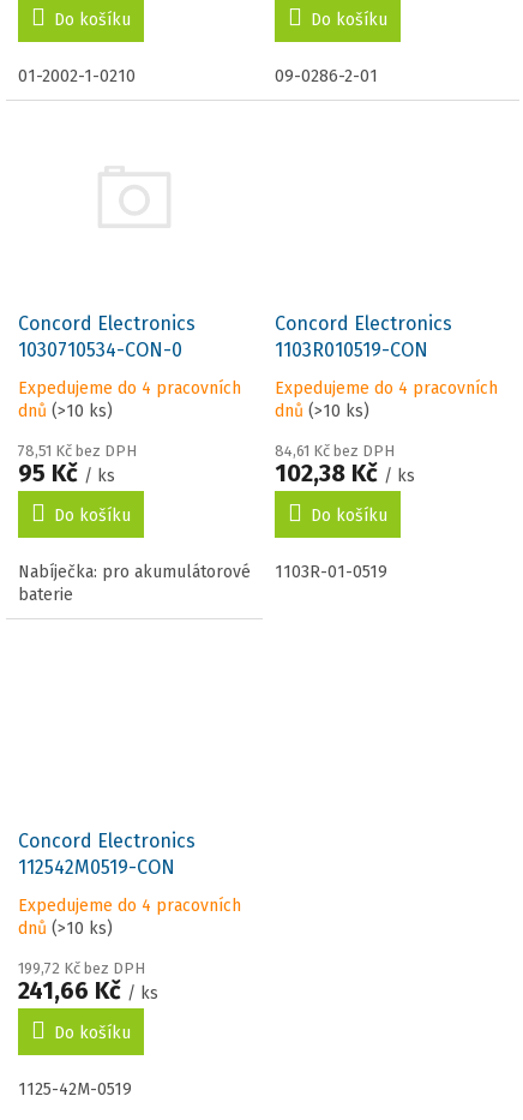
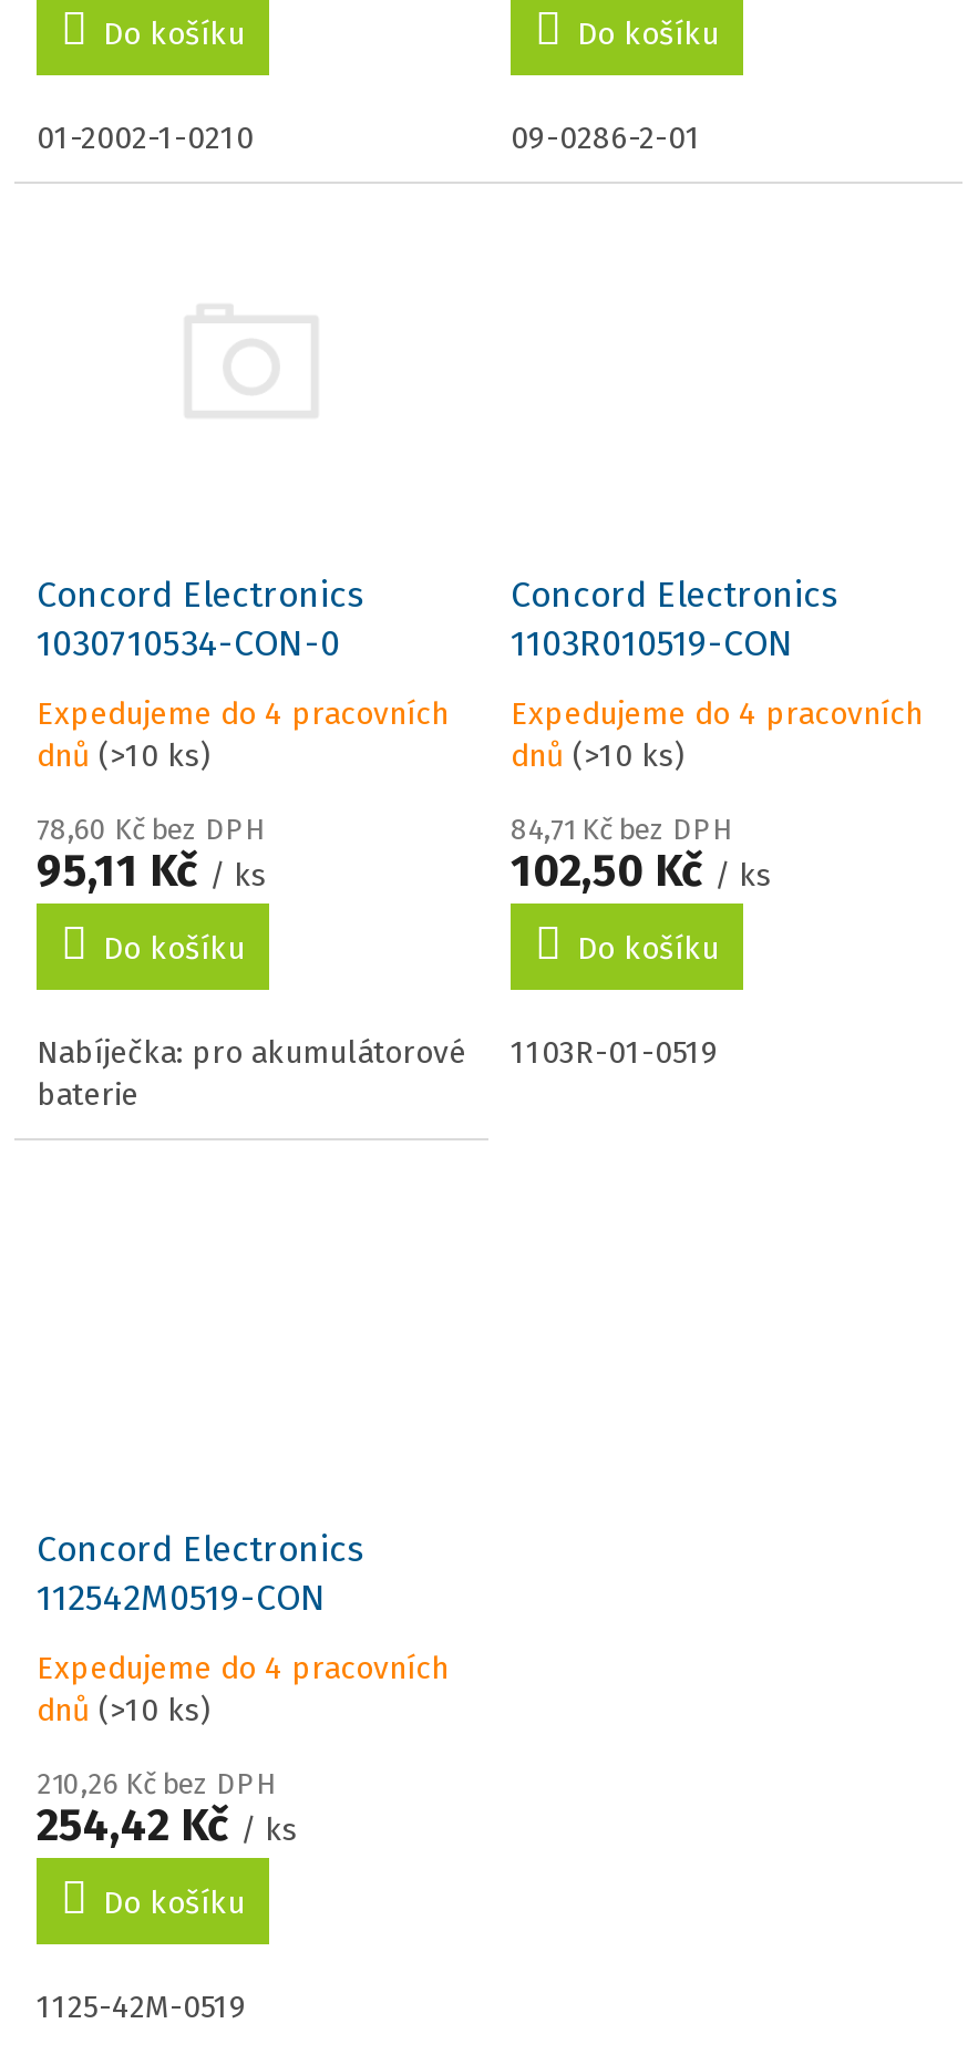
[18,441,137,459] 78,51 Kč bez DPH -> [37,812,265,845] 78,60 Kč bez DPH
[275,442,395,460] 84,61 Kč bez DPH -> [511,812,732,845] 84,71 Kč bez DPH
[18,458,115,487] 95 Kč / ks -> [37,843,267,896] 95,11 Kč / ks
[275,458,415,487] 102,38 Kč / ks -> [511,843,772,896] 102,50 Kč / ks
[18,960,145,978] 199,72 Kč bez DPH -> [37,1768,276,1801] 210,26 Kč bez DPH
[18,976,158,1005] 241,66 Kč / ks -> [37,1799,298,1852] 254,42 Kč / ks

